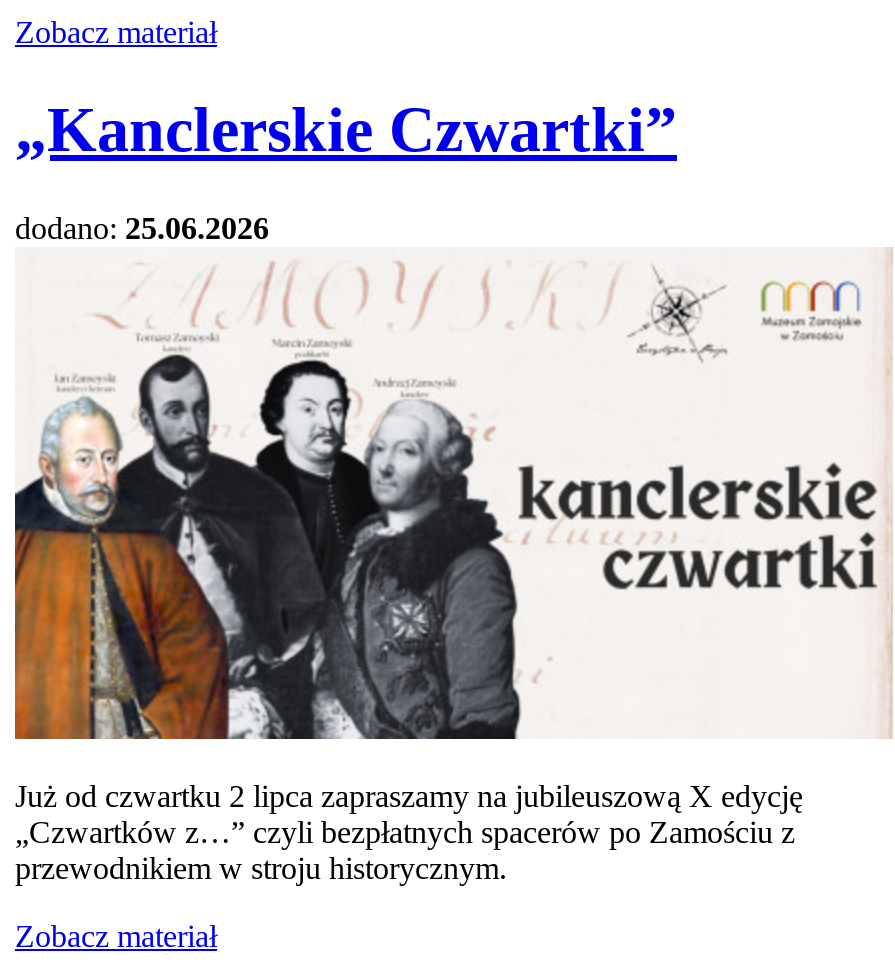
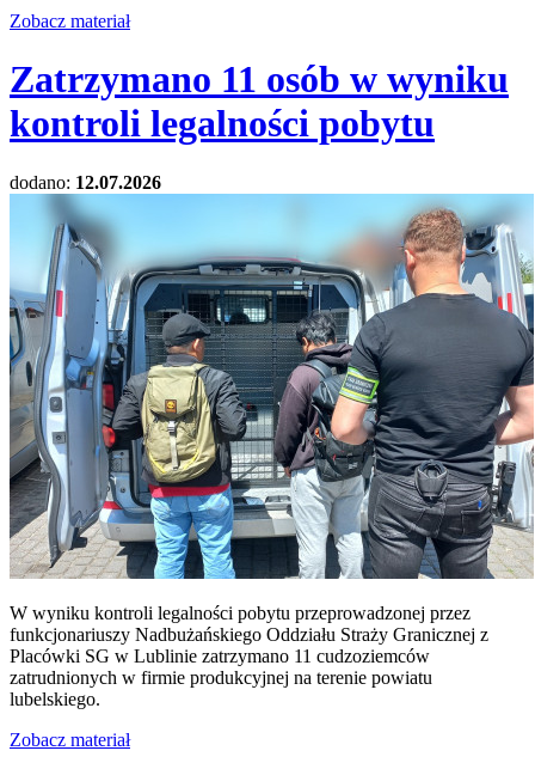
[15,94,677,166] „Kanclerskie Czwartki” -> [10,58,509,145] Zatrzymano 11 osób w wyniku | kontroli legalności pobytu
[15,211,269,245] dodano: 25.06.2026 -> [10,172,161,192] dodano: 12.07.2026
[13,247,889,885] [image] | Już od czwartku 2 lipca zapraszamy na jubileuszową X edycję | „Czwartków z…” czyli bezpłatnych spacerów po Zamościu z | przewodnikiem w stroju historycznym. -> [8,193,531,709] [image] | W wyniku kontroli legalności pobytu przeprowadzonej przez | funkcjonariuszy Nadbużańskiego Oddziału Straży Granicznej z | Placówki SG w Lublinie zatrzymano 11 cudzoziemców | zatrudnionych w firmie produkcyjnej na terenie powiatu | lubelskiego.

